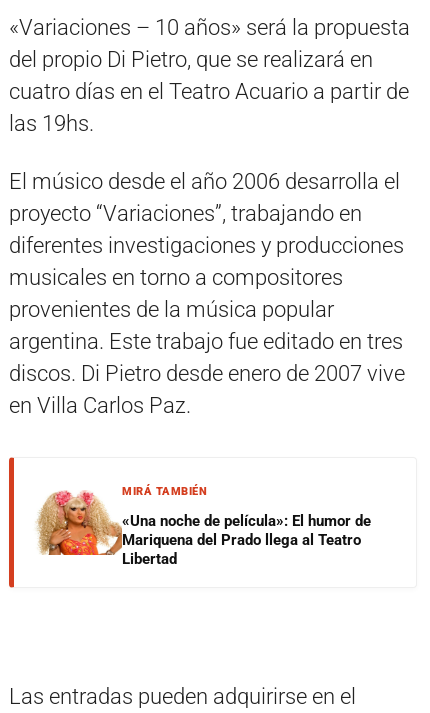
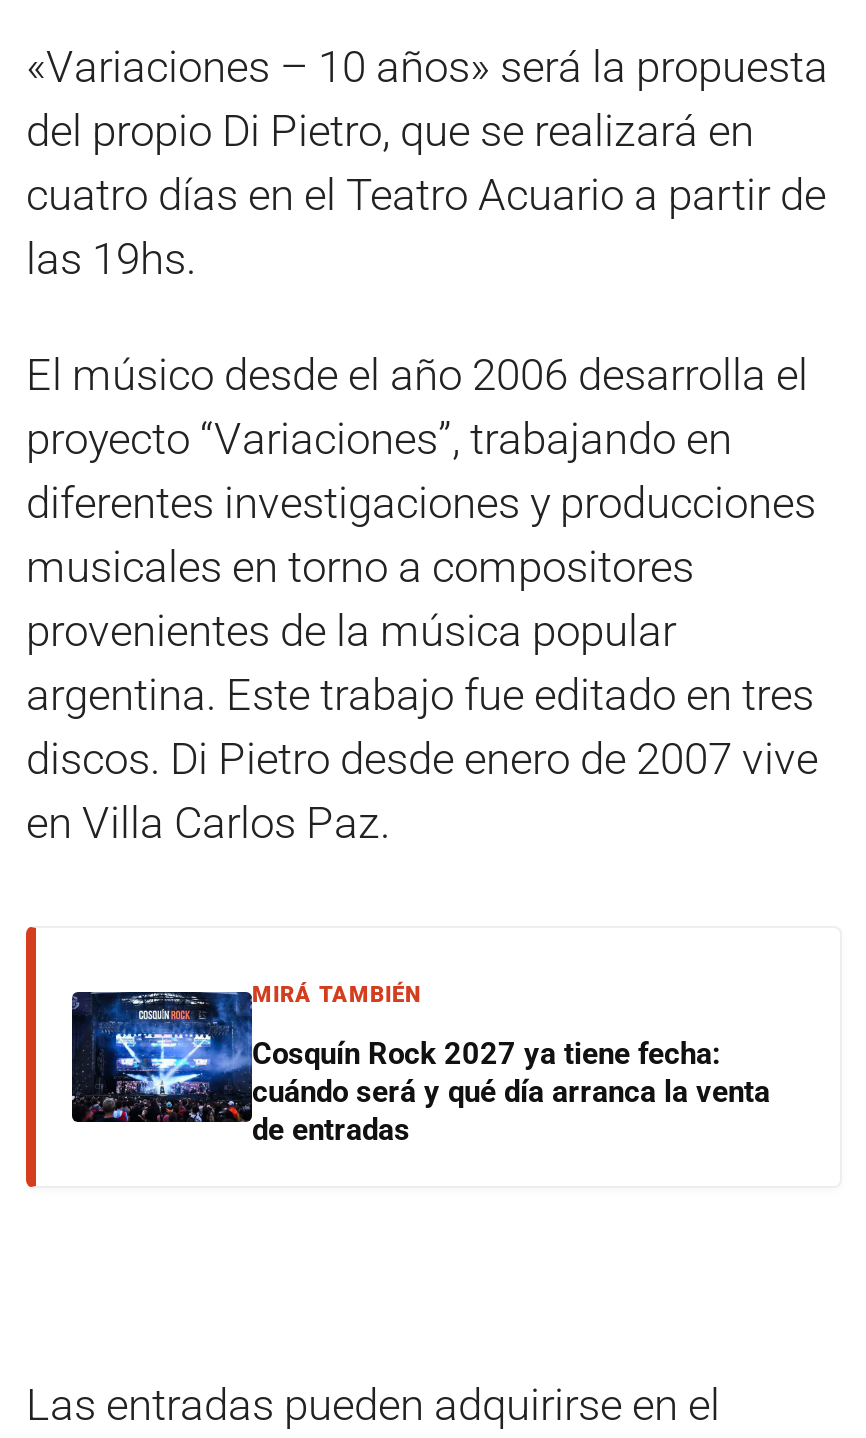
[32,490,371,568] [image] | «Una noche de película»: El humor de | Mariquena del Prado llega al Teatro | Libertad -> [70,990,770,1147] [image] | Cosquín Rock 2027 ya tiene fecha: | cuándo será y qué día arranca la venta | de entradas

